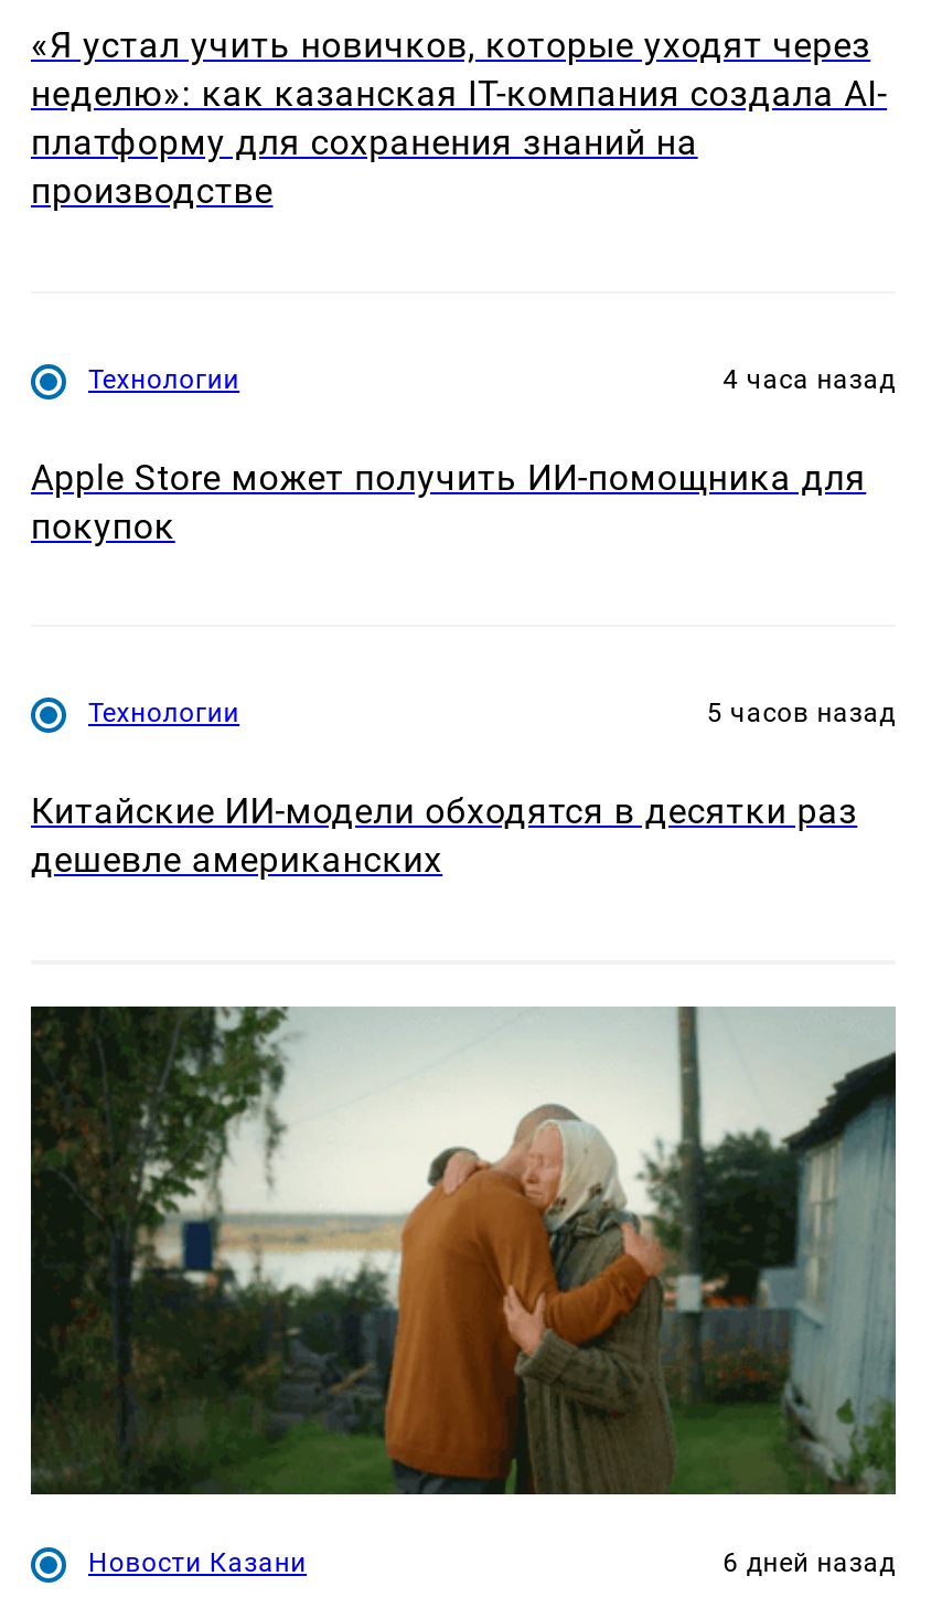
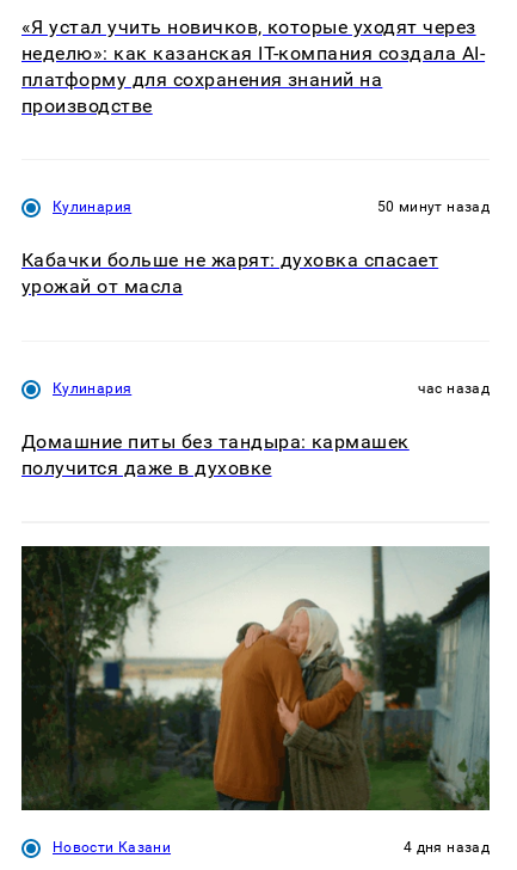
[88,363,896,394] Технологии | 4 часа назад -> [53,198,490,215] Кулинария | 50 минут назад
[31,457,866,547] Apple Store может получить ИИ-помощника для | покупок -> [21,249,438,298] Кабачки больше не жарят: духовка спасает | урожай от масла
[88,698,896,729] Технологии | 5 часов назад -> [53,380,490,396] Кулинария | час назад
[31,791,857,882] Китайские ИИ-модели обходятся в десятки раз | дешевле американских -> [21,430,409,479] Домашние питы без тандыра: кармашек | получится даже в духовке
[723,1547,896,1578] 6 дней назад -> [404,839,490,856] 4 дня назад

